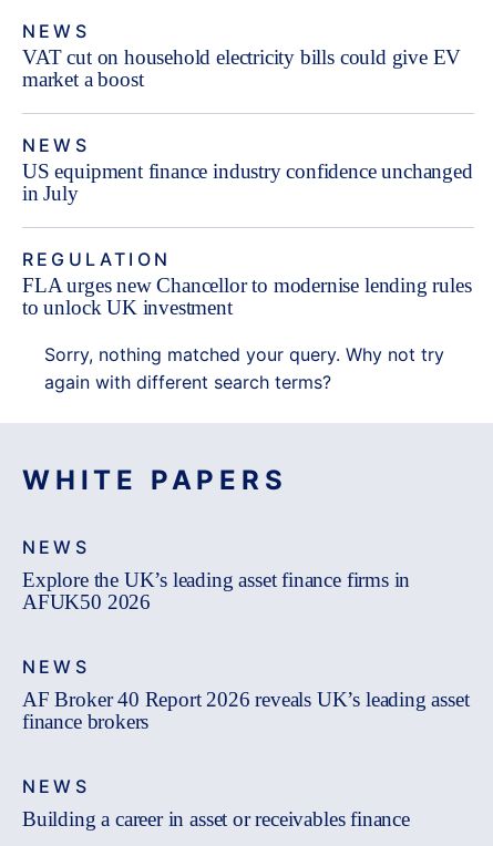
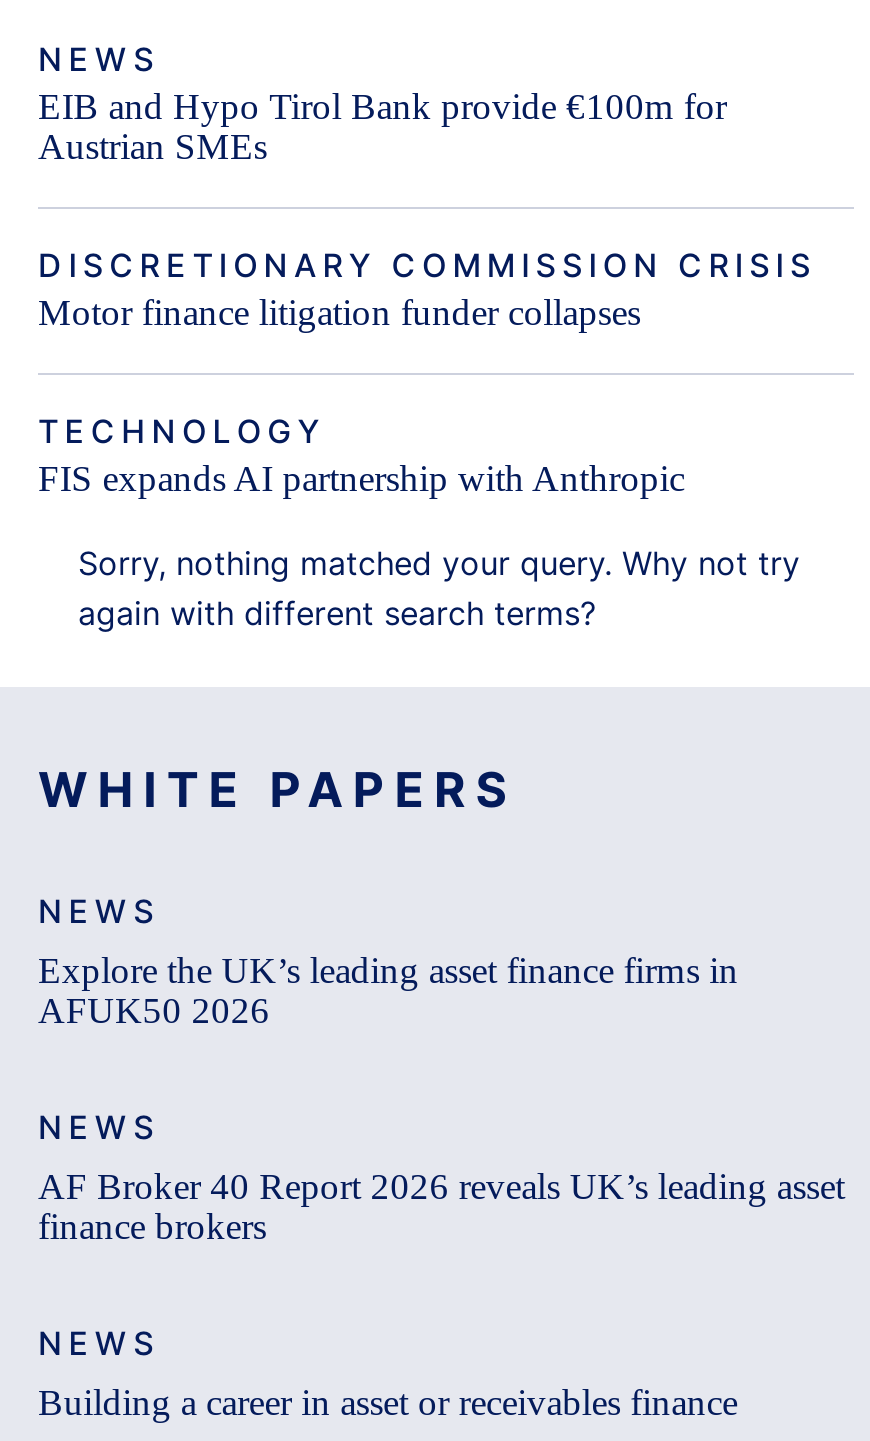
[22,45,461,91] VAT cut on household electricity bills could give EV | market a boost -> [38,85,727,167] EIB and Hypo Tirol Bank provide €100m for | Austrian SMEs
[22,134,473,205] NEWS | US equipment finance industry confidence unchanged | in July -> [38,245,816,333] DISCRETIONARY COMMISSION CRISIS | Motor finance litigation funder collapses
[22,248,471,319] REGULATION | FLA urges new Chancellor to modernise lending rules | to unlock UK investment -> [38,411,685,499] TECHNOLOGY | FIS expands AI partnership with Anthropic

